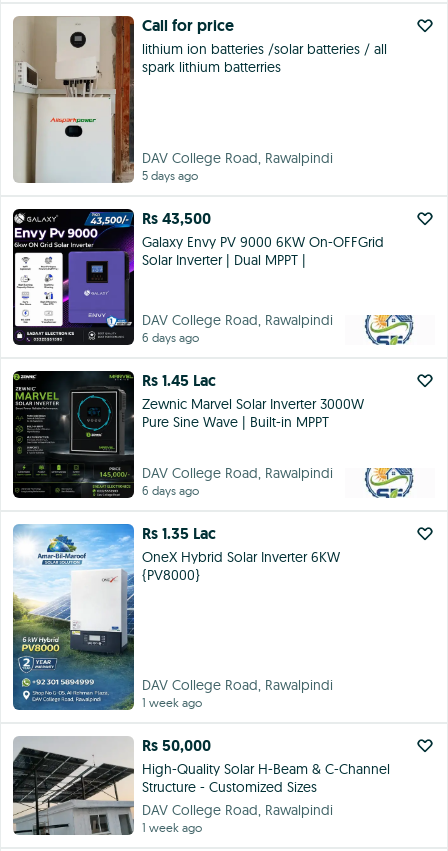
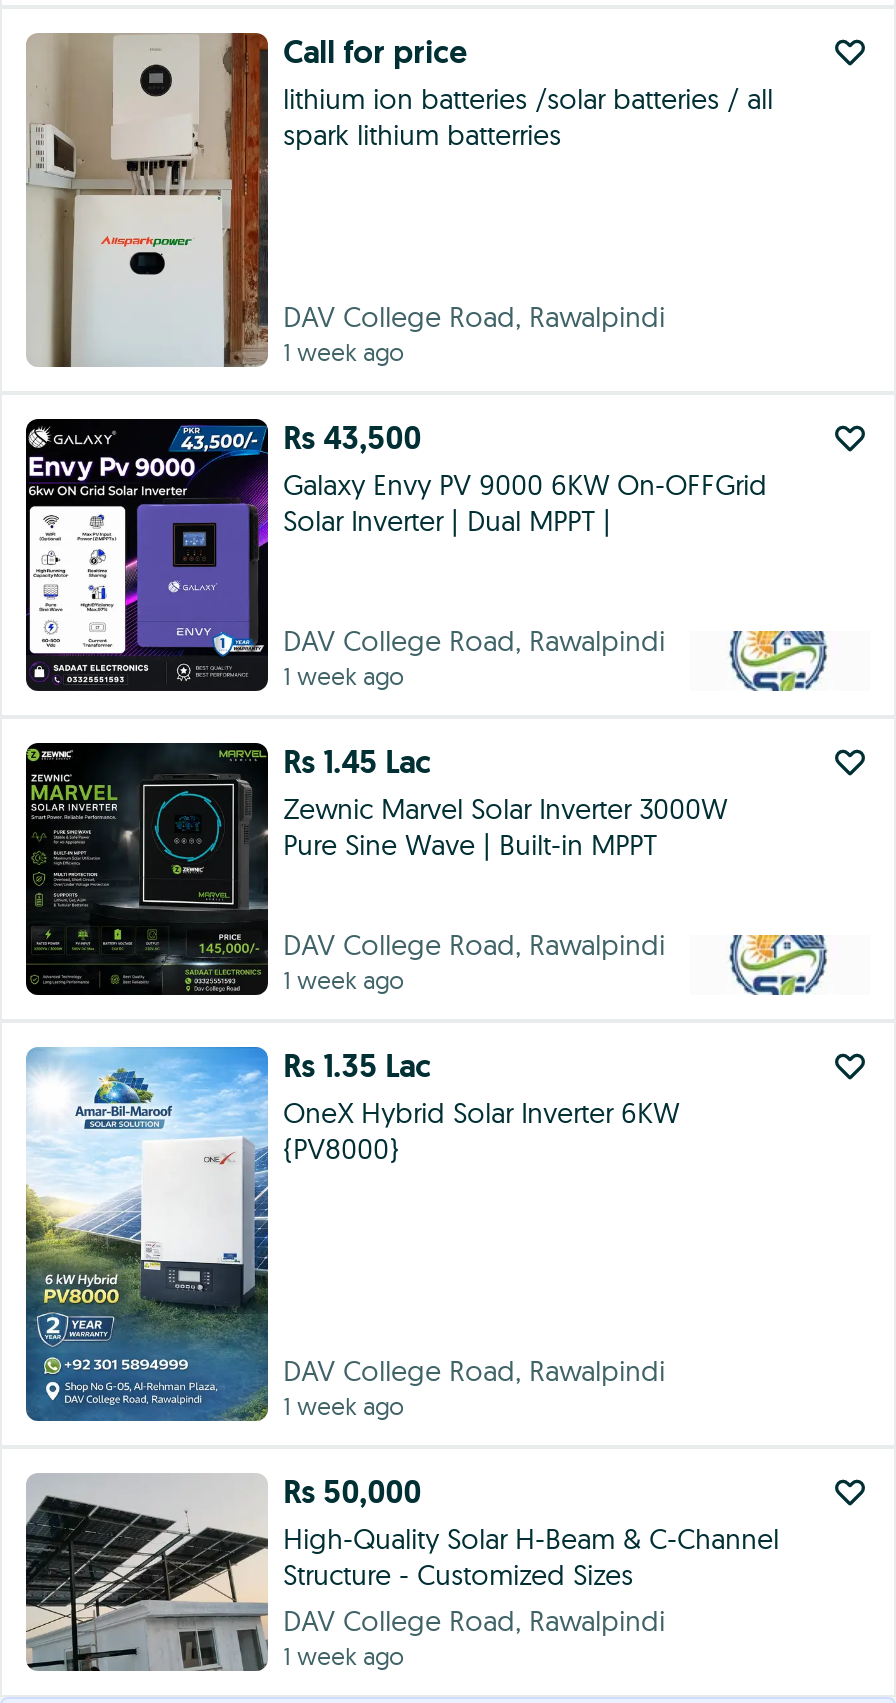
[142,168,198,183] 5 days ago -> [283,337,403,367] 1 week ago
[142,330,199,345] 6 days ago -> [283,661,403,691] 1 week ago
[142,483,199,498] 6 days ago -> [283,966,403,996] 1 week ago

